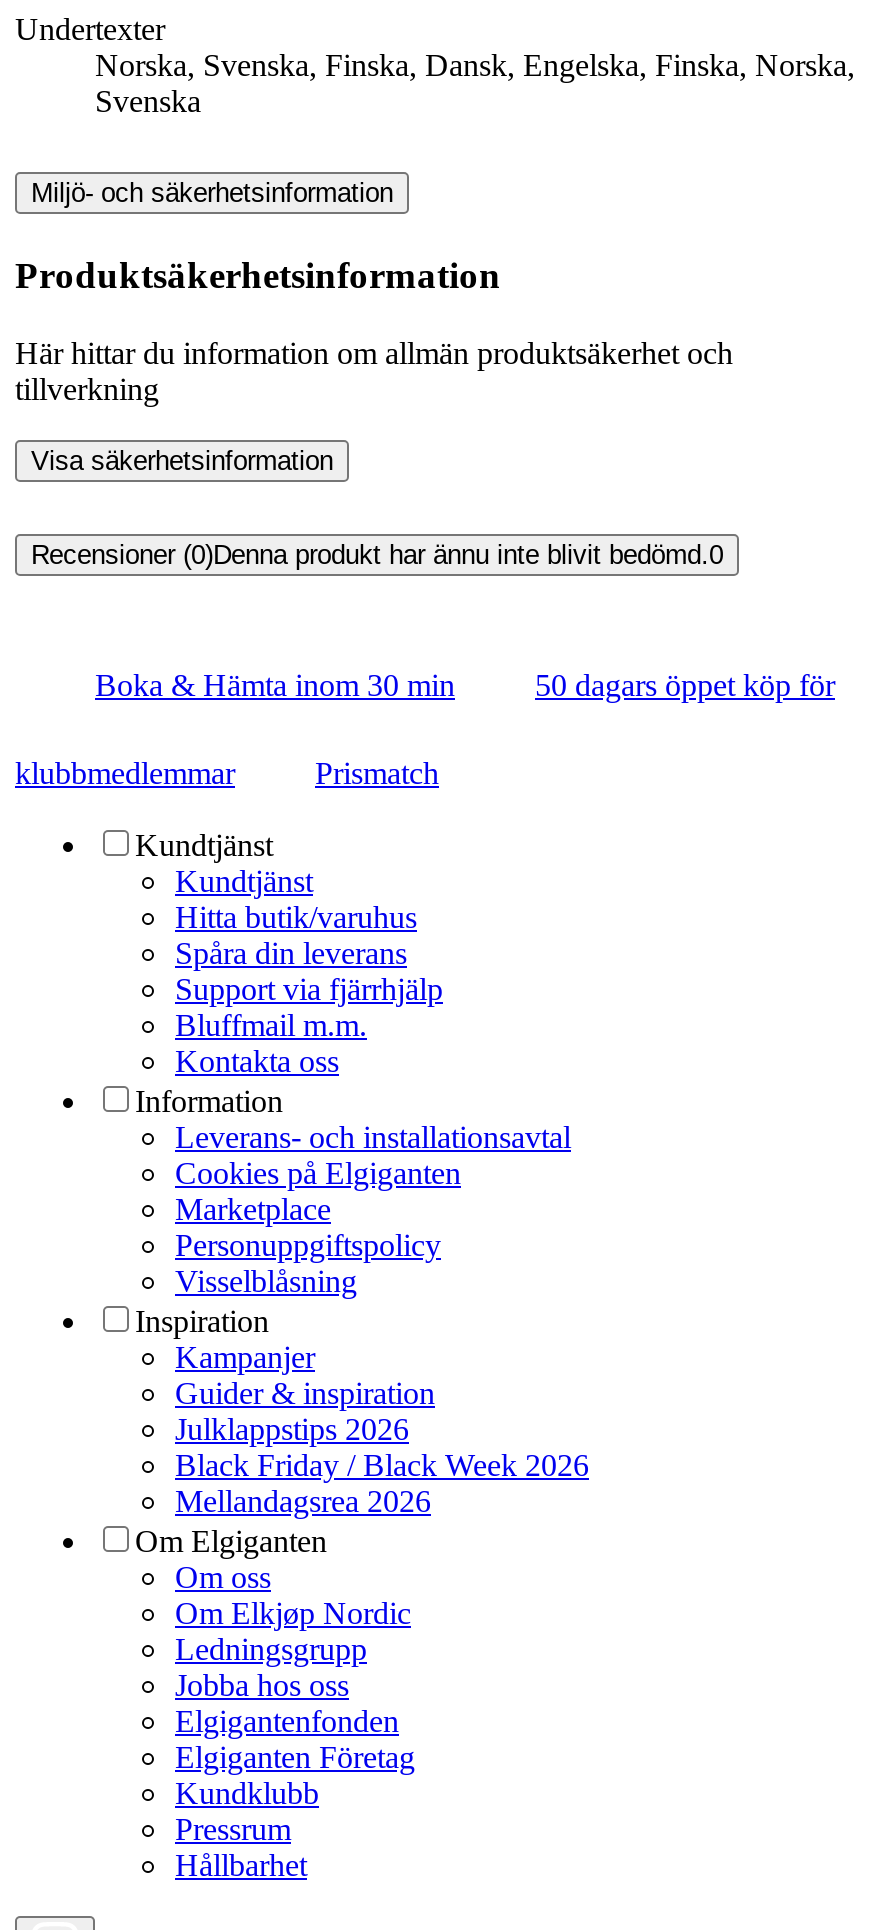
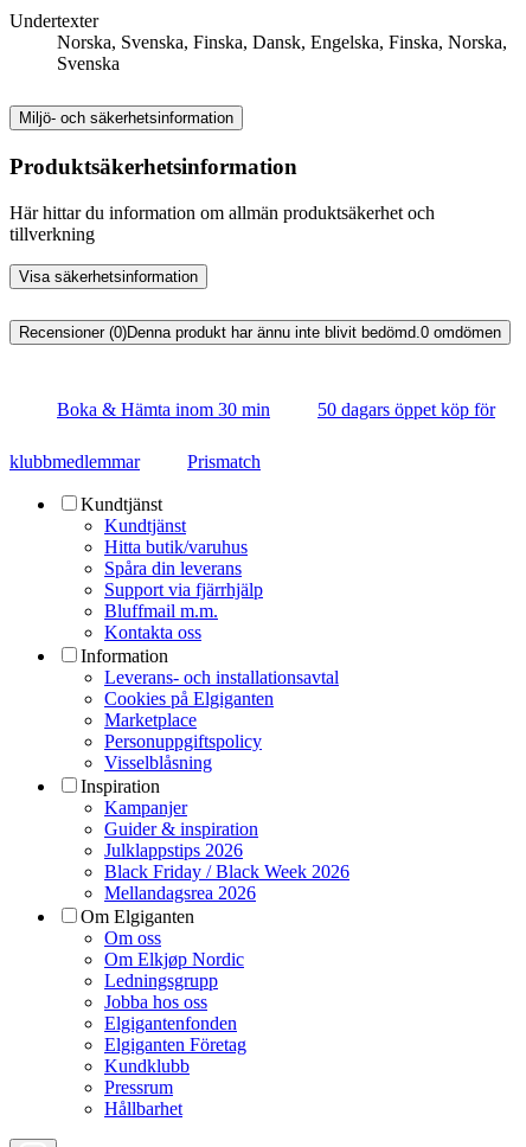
[31,539,723,569] Recensioner (0)Denna produkt har ännu inte blivit bedömd.0 -> [19,323,501,341] Recensioner (0)Denna produkt har ännu inte blivit bedömd.0 omdömen

